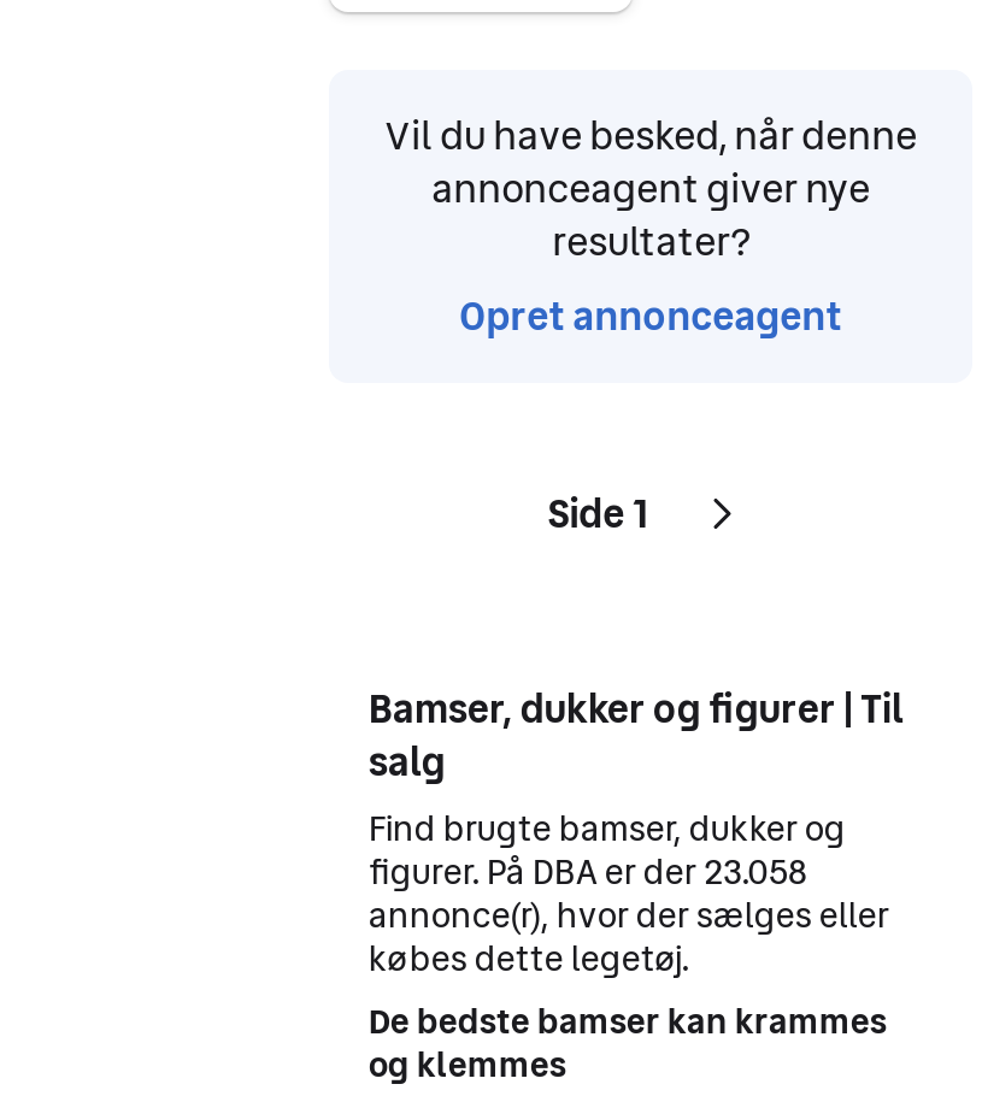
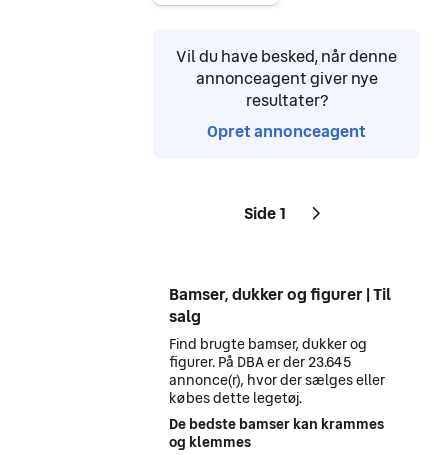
[368,848,807,896] figurer. På DBA er der 23.058 -> [169,352,351,372] figurer. På DBA er der 23.645

